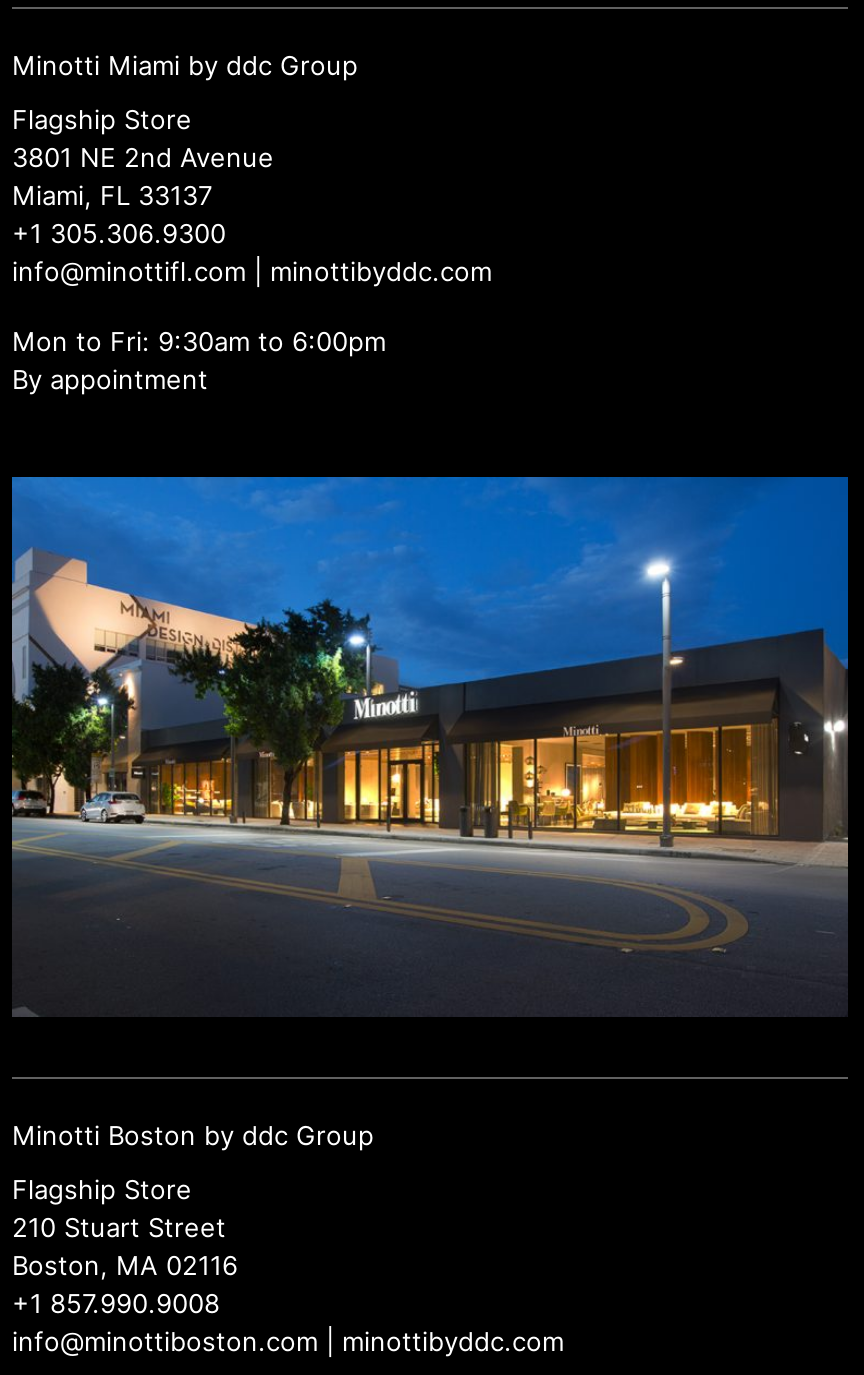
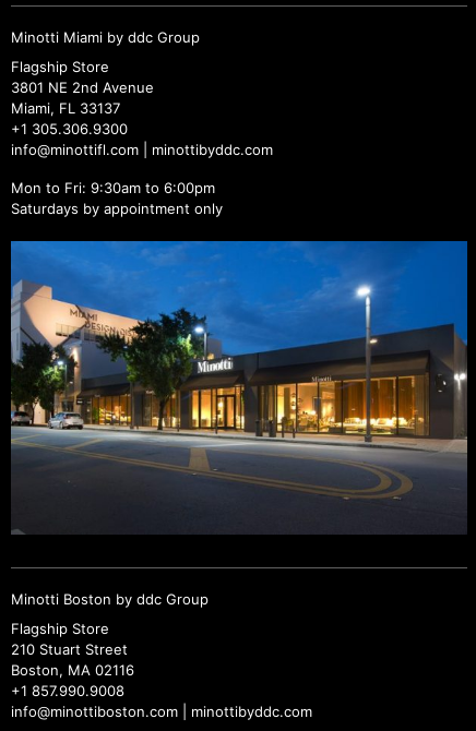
[12,364,208,396] By appointment -> [11,199,223,217] Saturdays by appointment only

